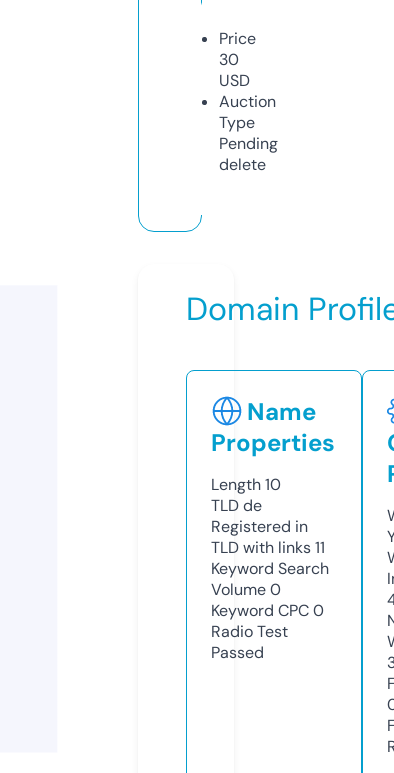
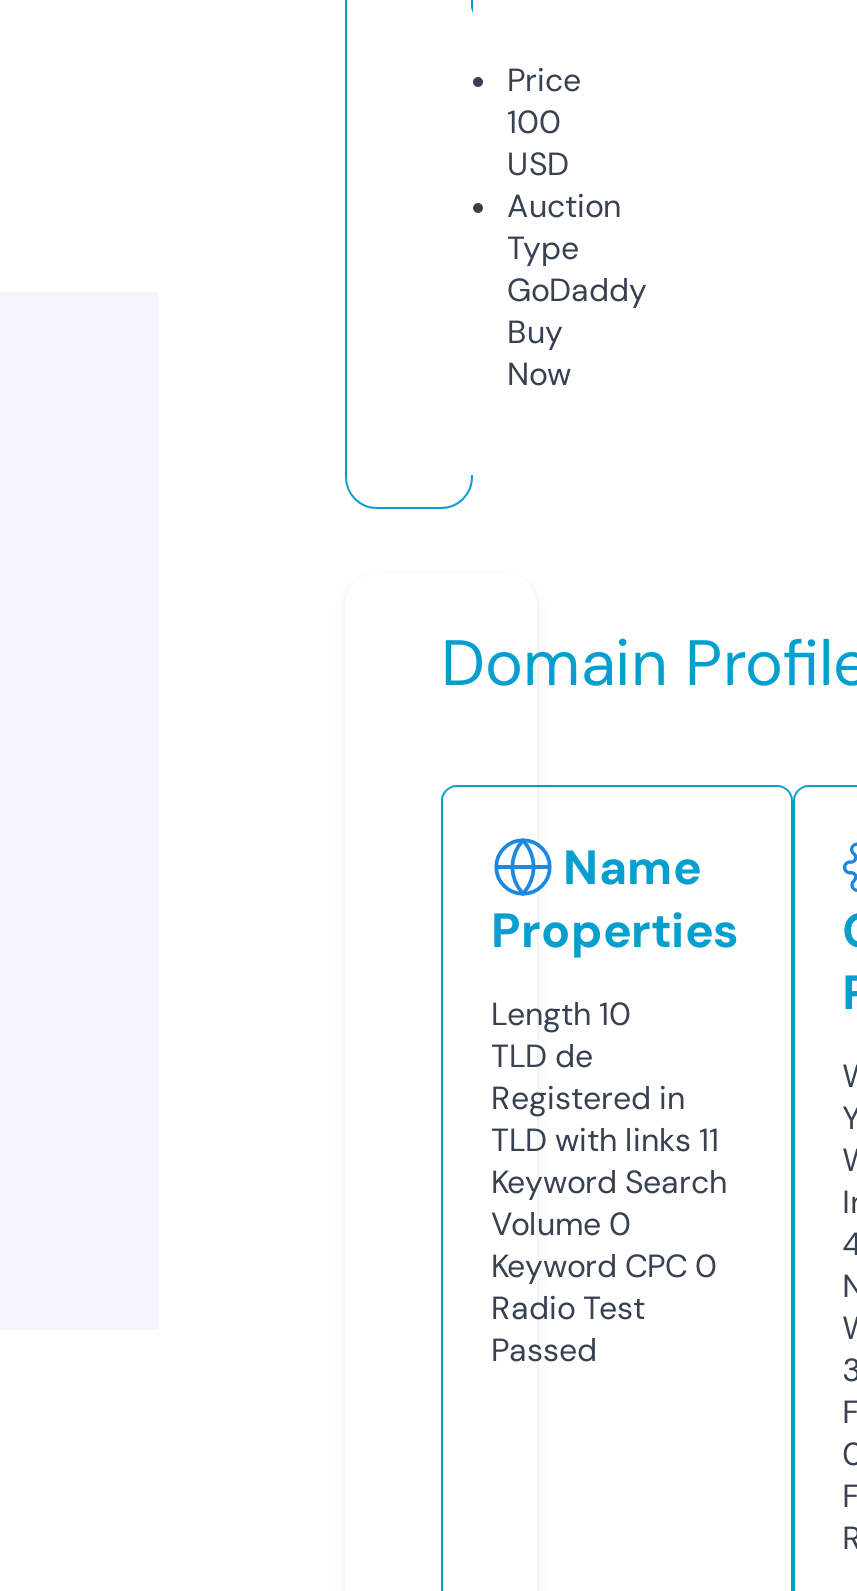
[219,49,239,70] 30 -> [507,101,561,143] 100
[219,133,278,175] Pending | delete -> [507,269,647,395] GoDaddy | Buy | Now

